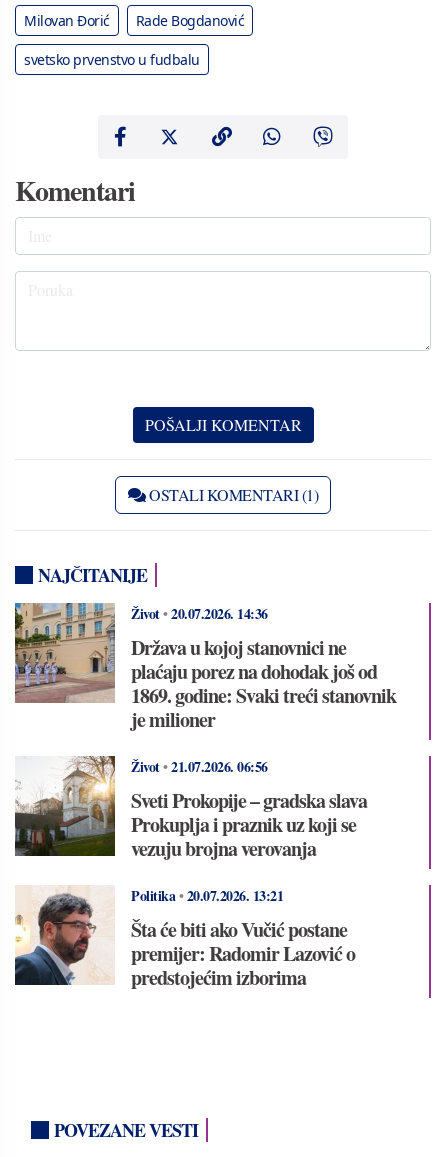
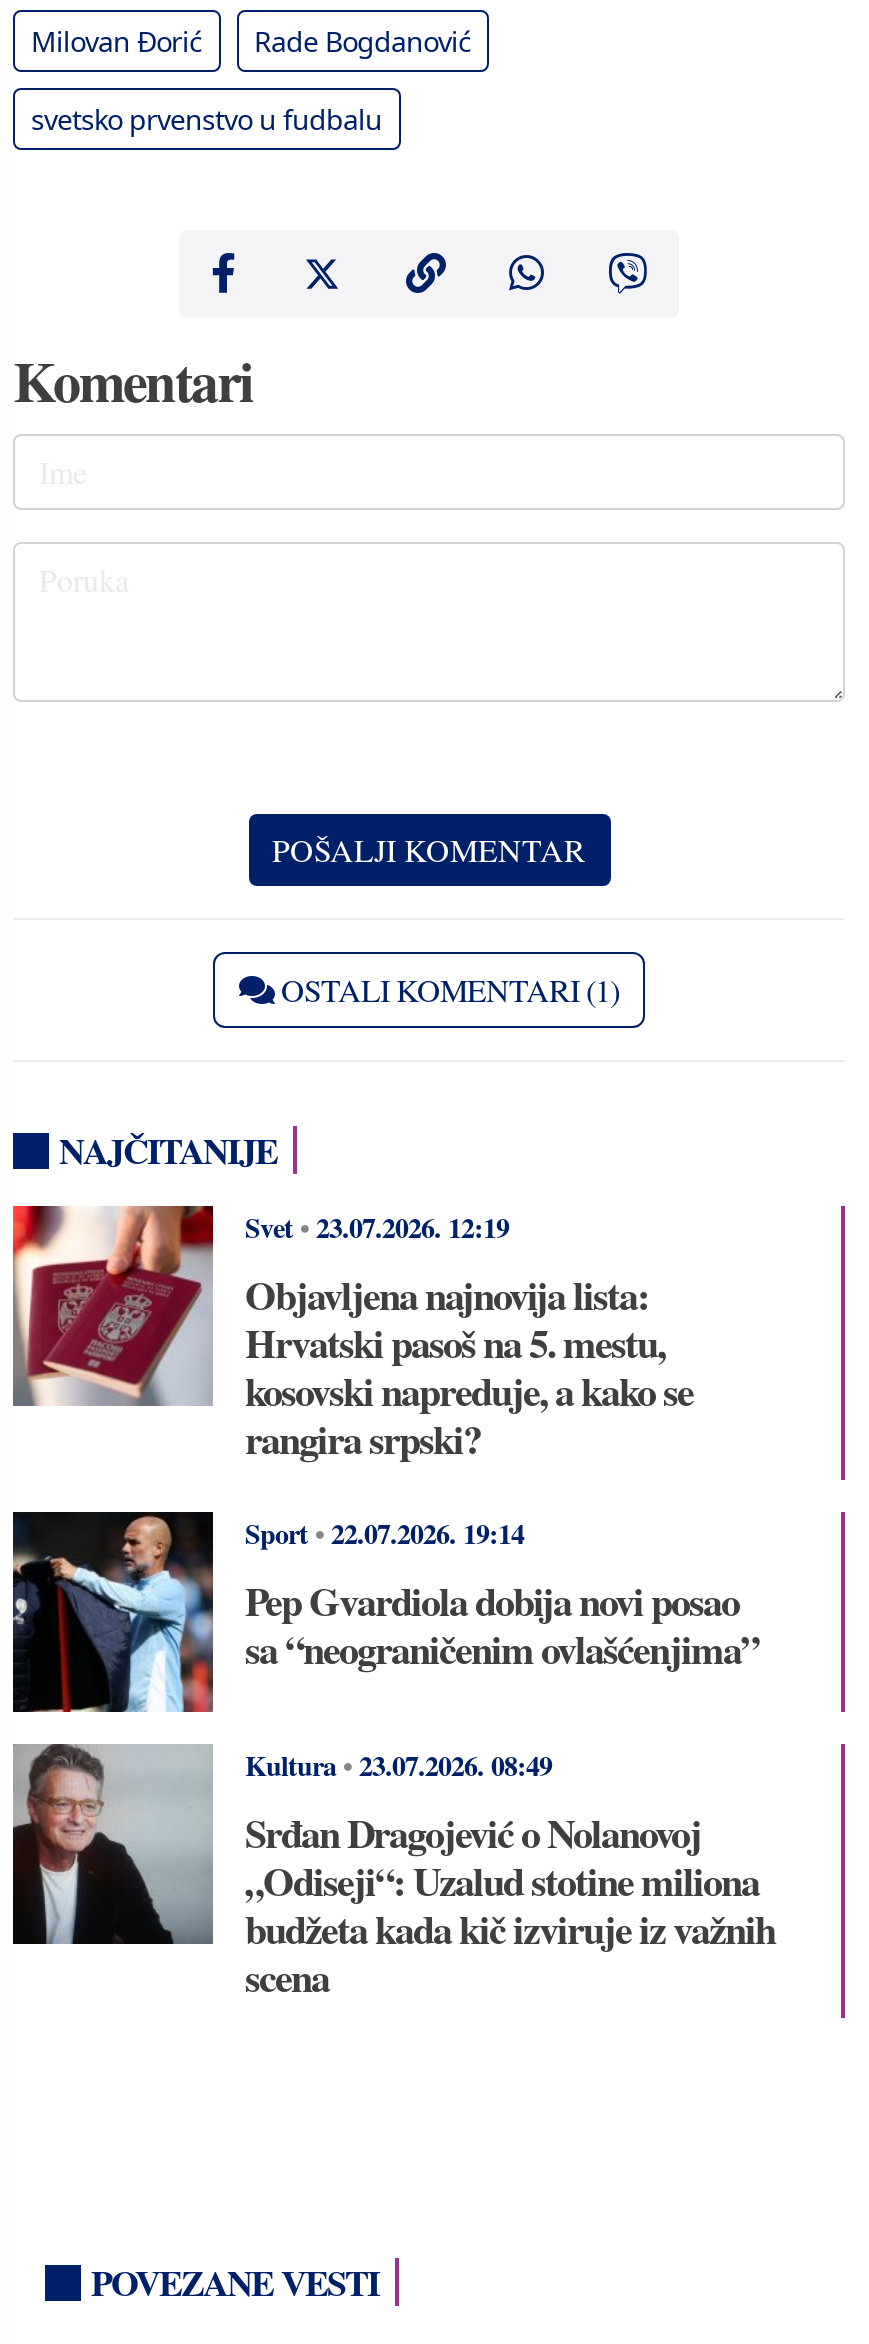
[14,602,396,734] [image] | Život •20.07.2026. 14:36 | Država u kojoj stanovnici ne | plaćaju porez na dohodak još od | 1869. godine: Svaki treći stanovnik | je milioner -> [11,1204,693,1468] [image] | Svet •23.07.2026. 12:19 | Objavljena najnovija lista: | Hrvatski pasoš na 5. mestu, | kosovski napreduje, a kako se | rangira srpski?
[14,755,367,863] [image] | Život • 21.07.2026. 06:56 | Sveti Prokopije – gradska slava | Prokuplja i praznik uz koji se | vezuju brojna verovanja -> [11,1510,759,1714] [image] | Sport •22.07.2026. 19:14 | Pep Gvardiola dobija novi posao | sa “neograničenim ovlašćenjima”
[14,872,355,992] [image] | Politika • 20.07.2026. 13:21 | Šta će biti ako Vučić postane | premijer: Radomir Lazović o | predstojećim izborima -> [11,1742,775,2006] [image] | Kultura •23.07.2026. 08:49 | Srđan Dragojević o Nolanovoj | „Odiseji“: Uzalud stotine miliona | budžeta kada kič izviruje iz važnih | scena

